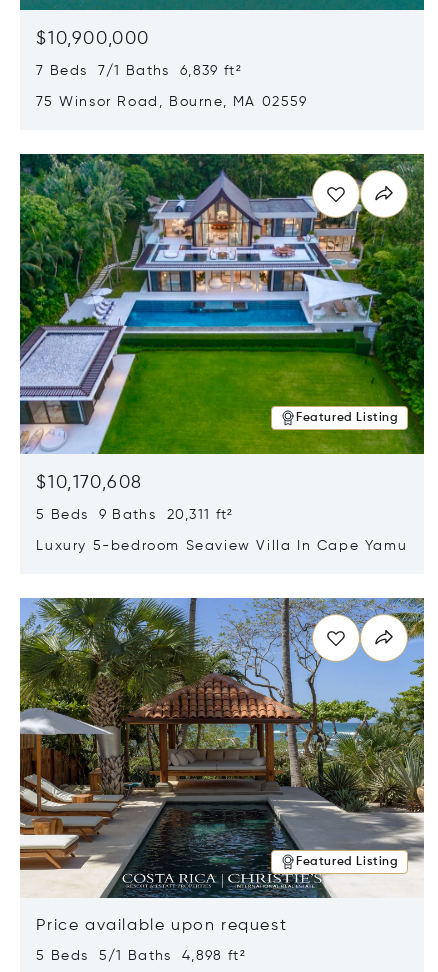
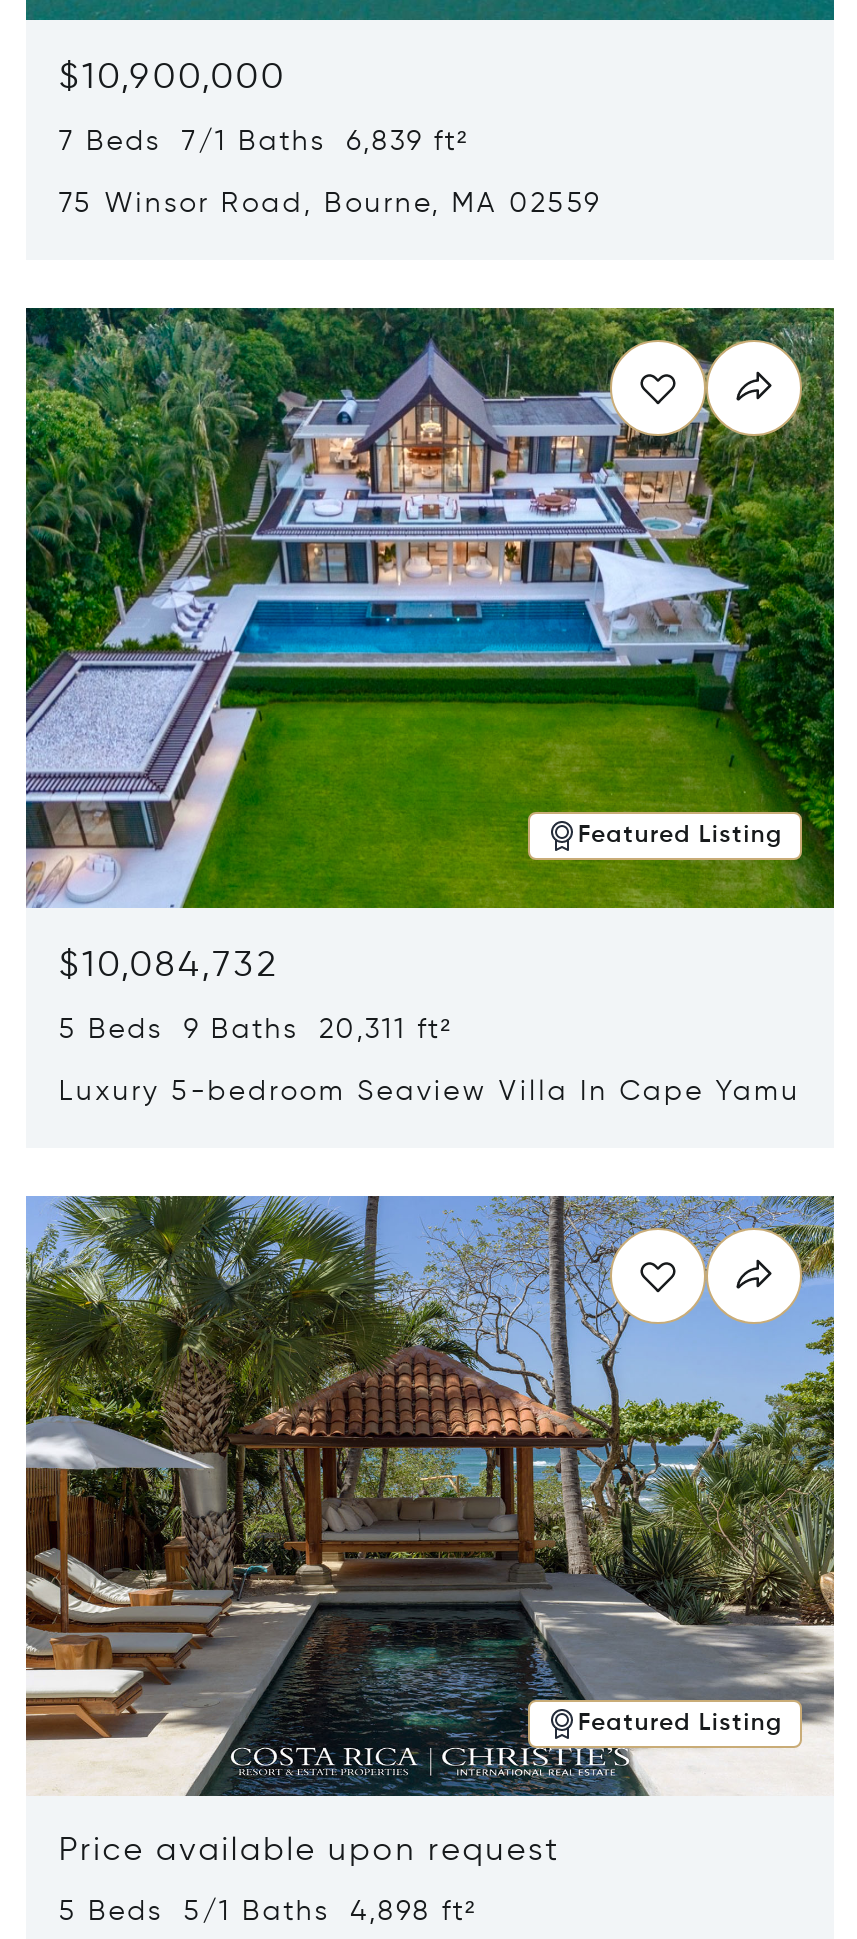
[36,474,143,492] $10,170,608 -> [59,948,278,984] $10,084,732

